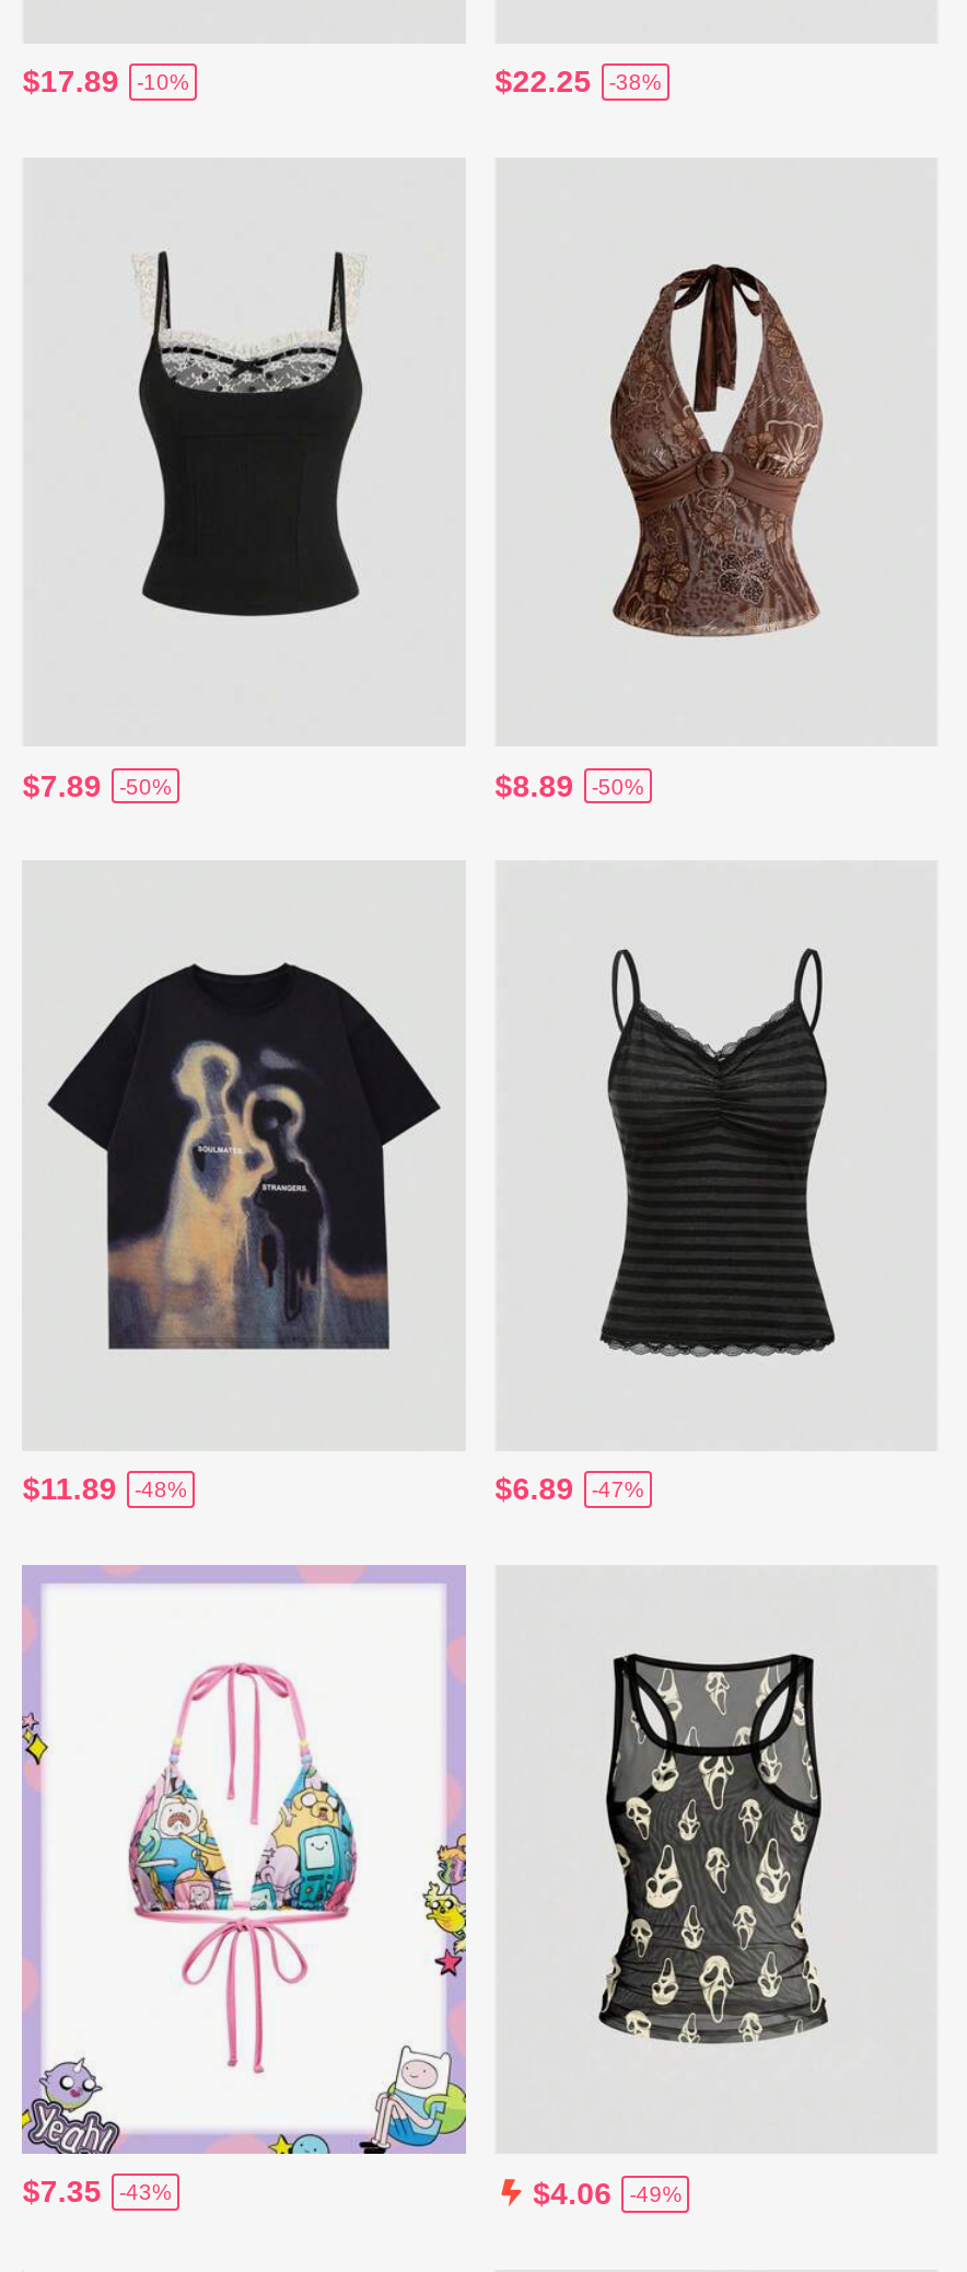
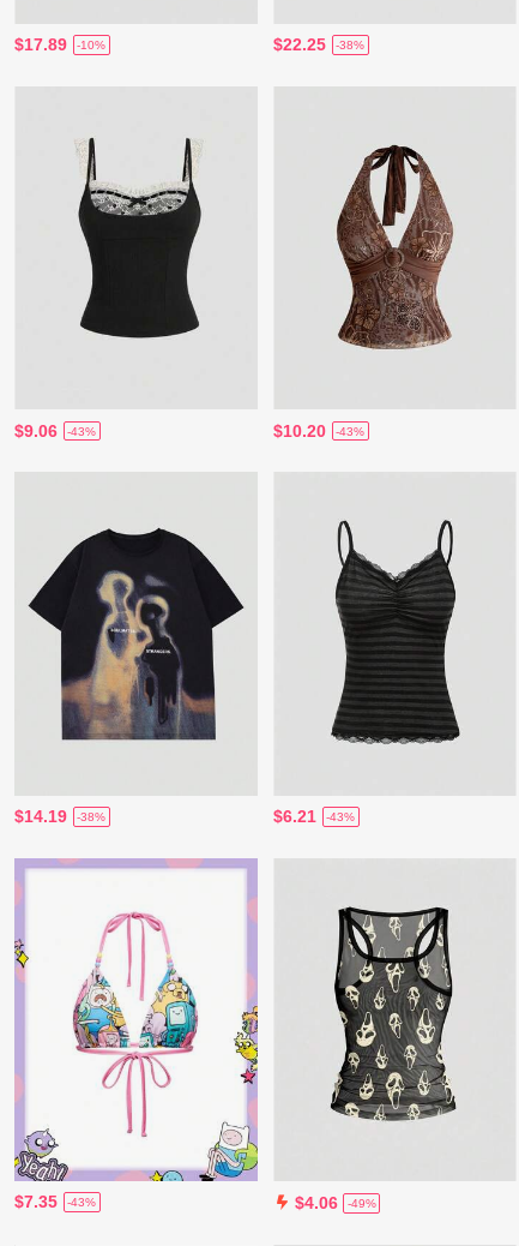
[23,767,101,802] $7.89 -> [15,421,58,440] $9.06
[119,774,172,798] -50% -> [68,425,96,438] -43%
[495,767,574,802] $8.89 -> [274,421,326,440] $10.20
[592,774,644,798] -50% -> [336,425,365,438] -43%
[23,1471,117,1506] $11.89 -> [15,807,67,826] $14.19
[135,1477,187,1502] -48% -> [77,810,106,823] -38%
[495,1471,574,1506] $6.89 -> [274,807,317,826] $6.21
[592,1477,644,1502] -47% -> [327,810,355,823] -43%

